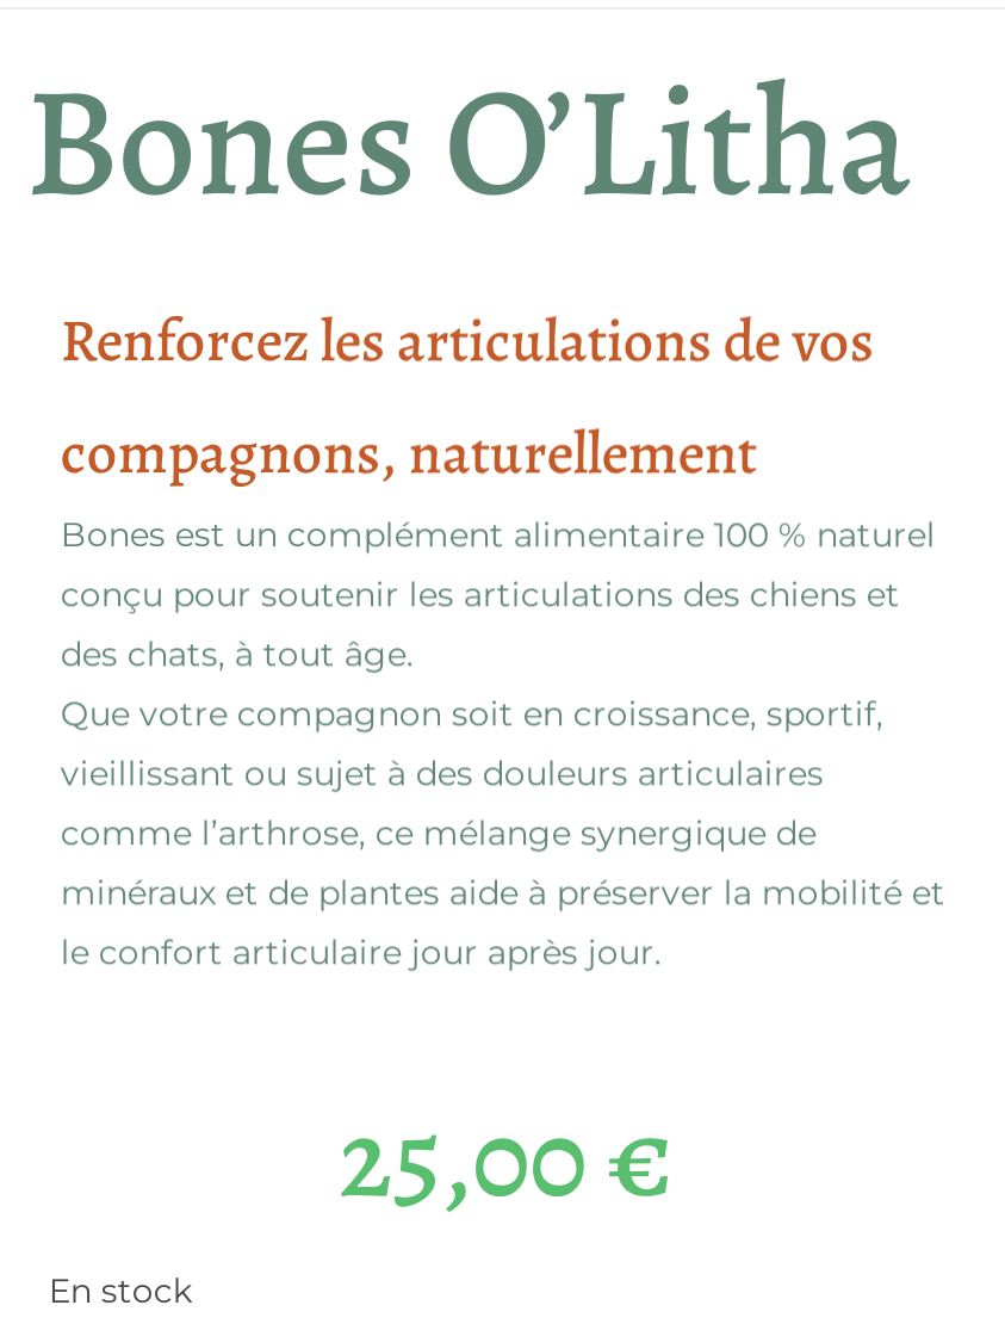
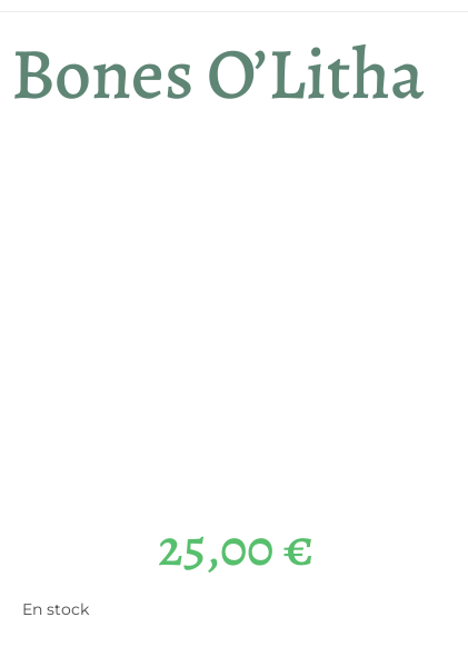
[61,312,945,985] Renforcez les articulations de vos | compagnons, naturellement | Bones est un complément alimentaire 100 % naturel | conçu pour soutenir les articulations des chiens et | des chats, à tout âge. | Que votre compagnon soit en croissance, sportif, | vieillissant ou sujet à des douleurs articulaires | comme l’arthrose, ce mélange synergique de | minéraux et de plantes aide à préserver la mobilité et | le confort articulaire jour après jour. -> none

